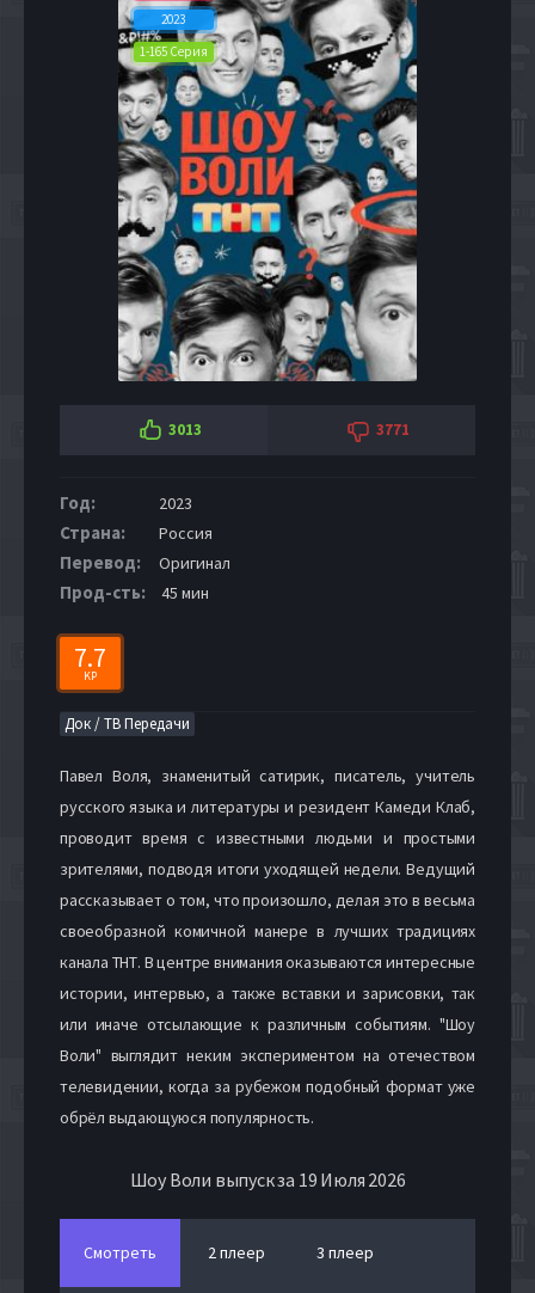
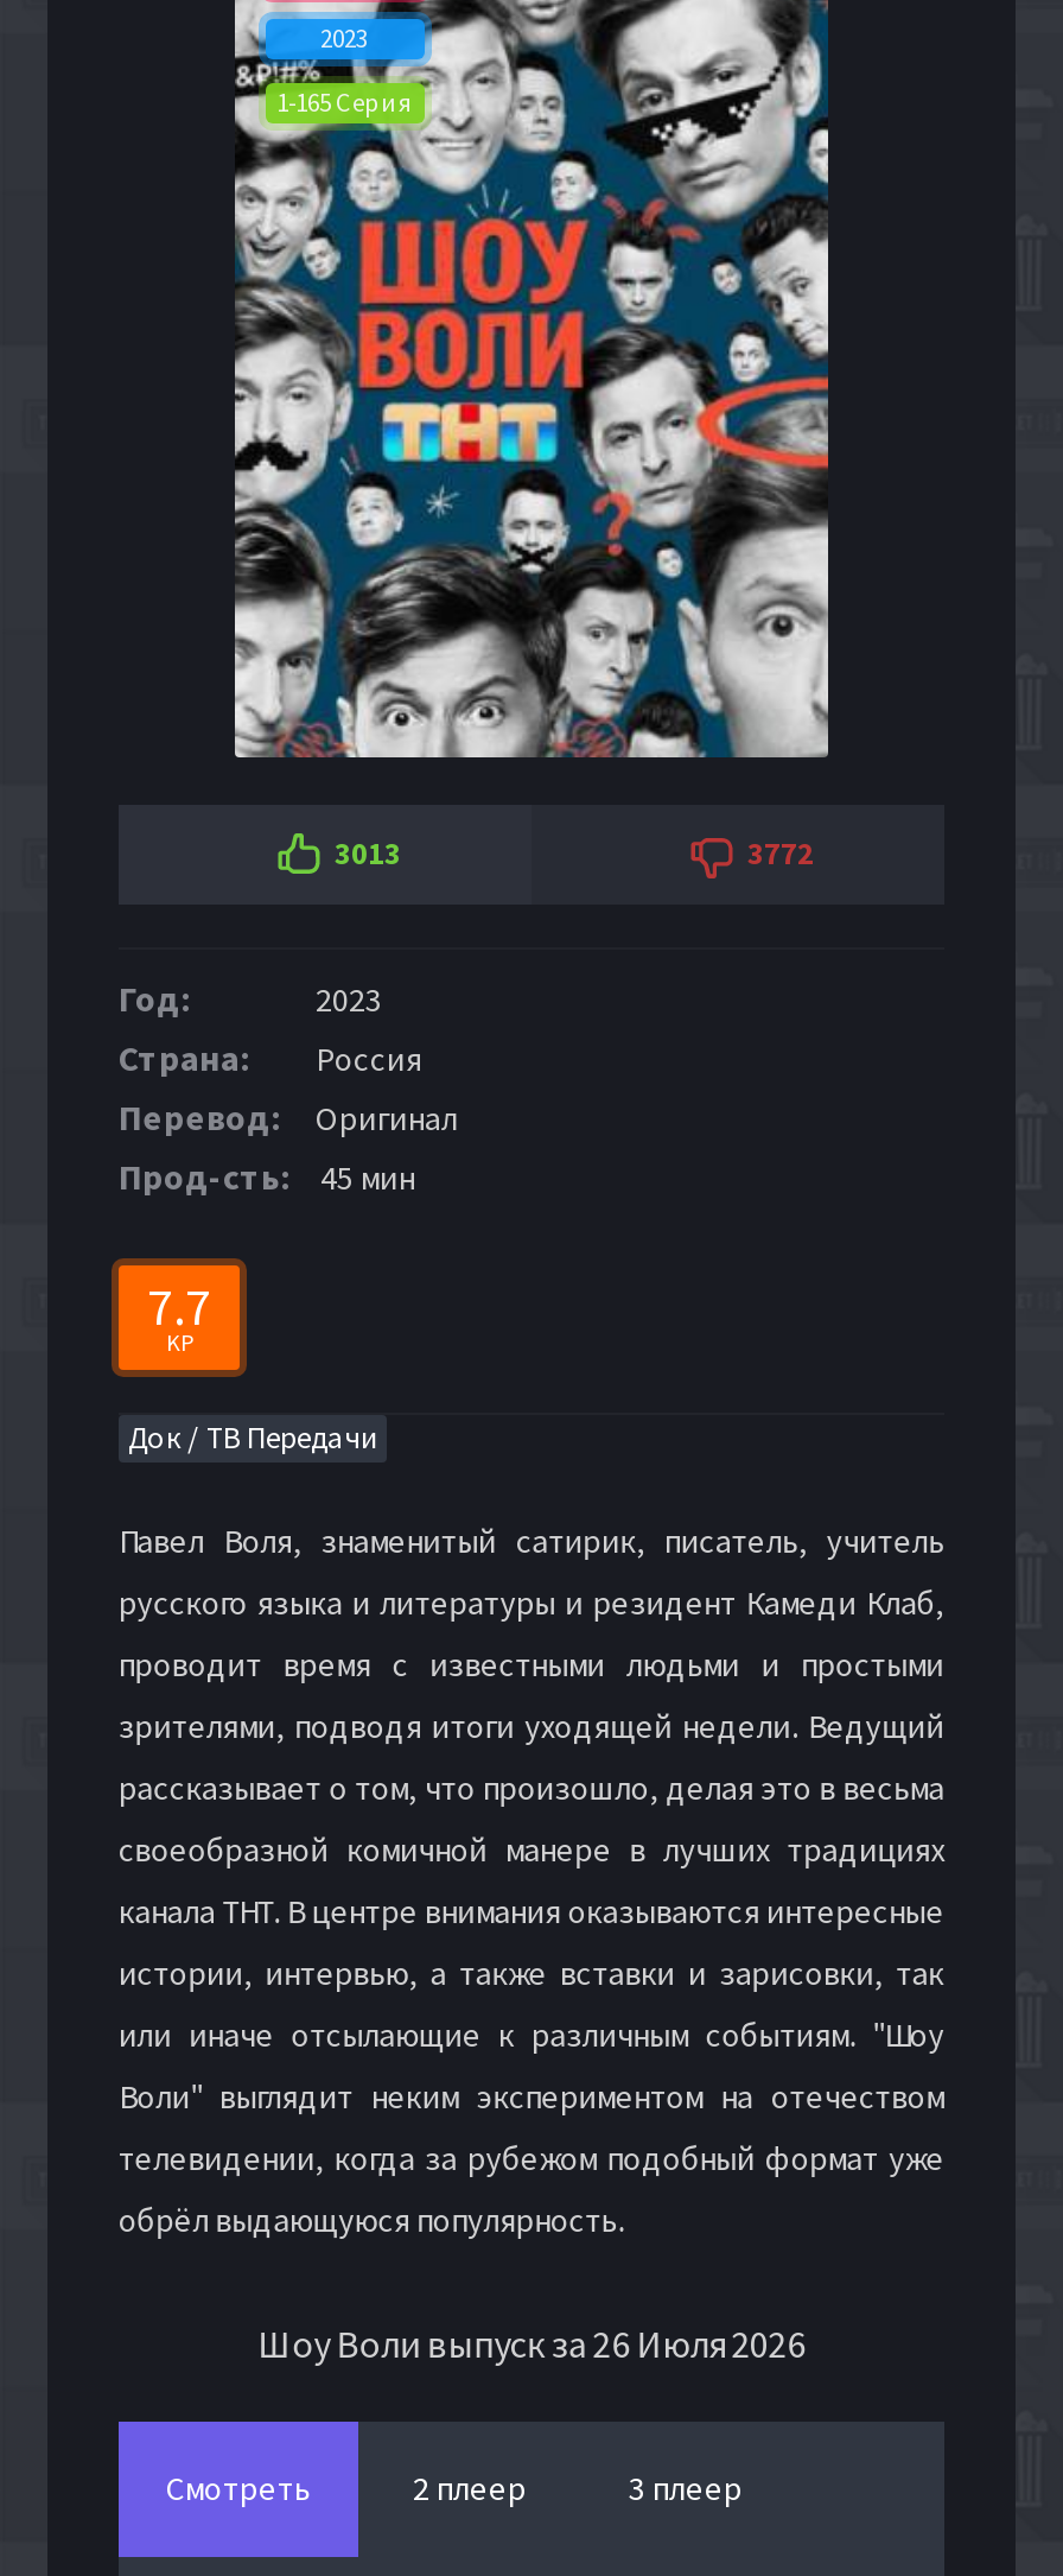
[376,419,410,440] 3771 -> [747,833,814,873] 3772
[130,1167,405,1191] Шоу Воли выпуск за 19 Июля 2026 -> [258,2319,805,2367] Шоу Воли выпуск за 26 Июля 2026

